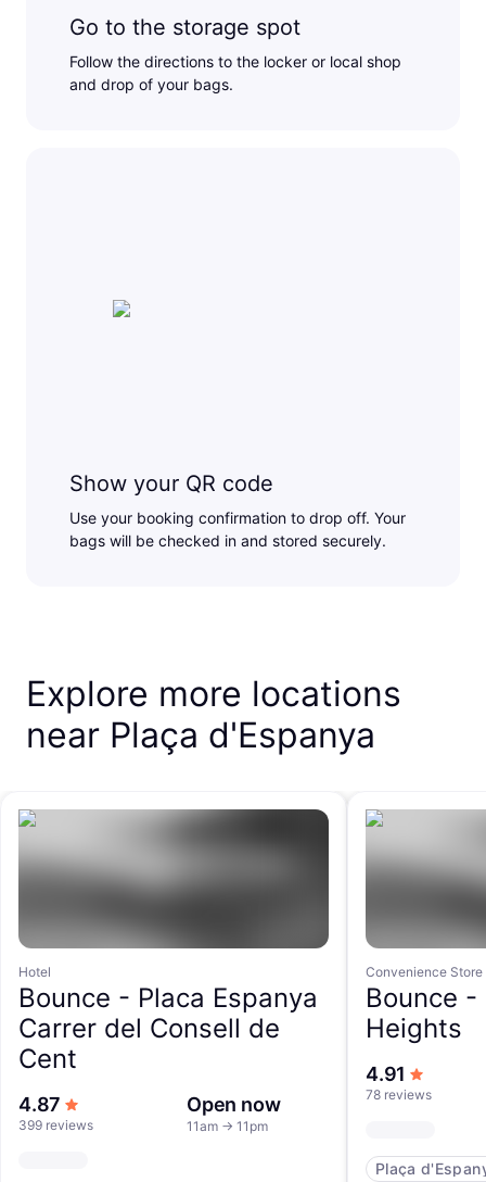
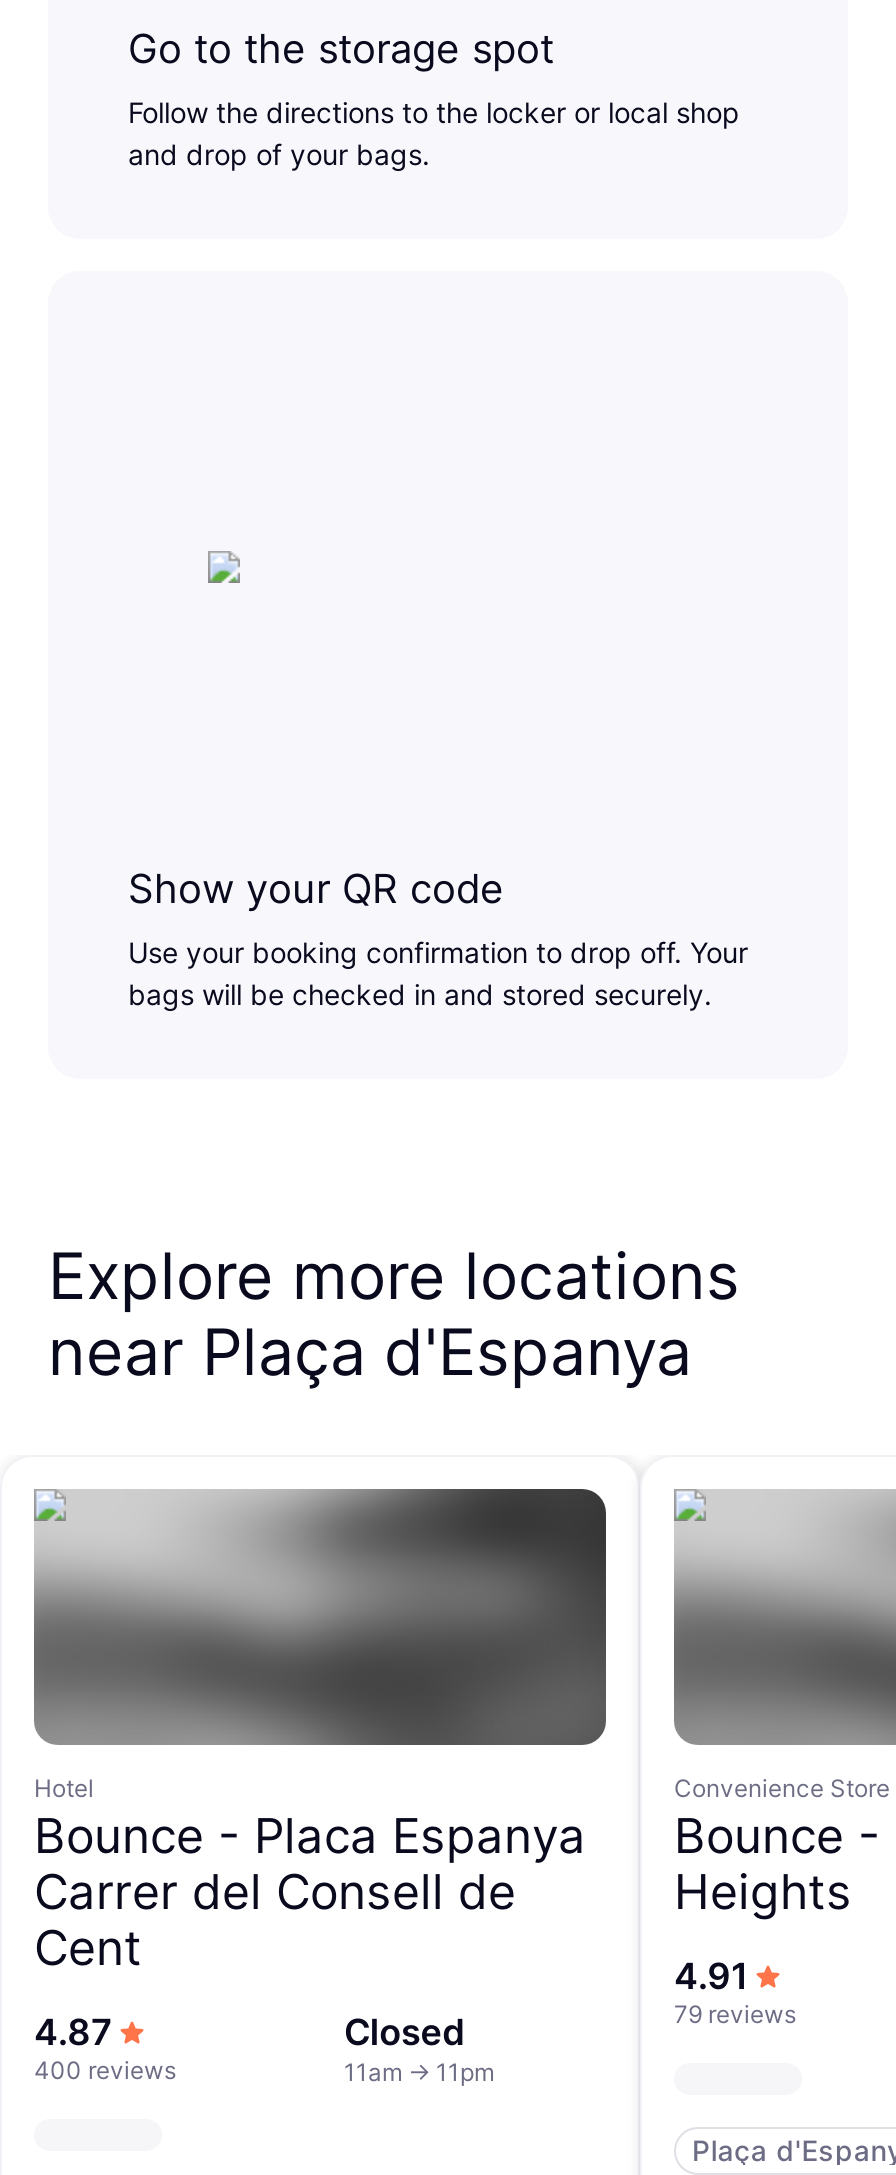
[366,1086,432,1103] 78 reviews -> [674,1999,796,2029] 79 reviews
[187,1093,281,1116] Open now -> [344,2011,464,2053] Closed
[18,1117,93,1133] 399 reviews -> [34,2055,176,2085] 400 reviews

